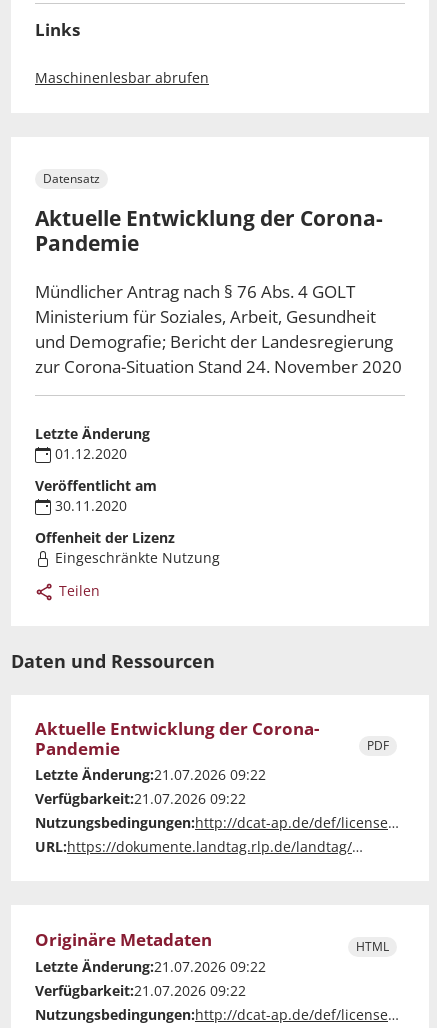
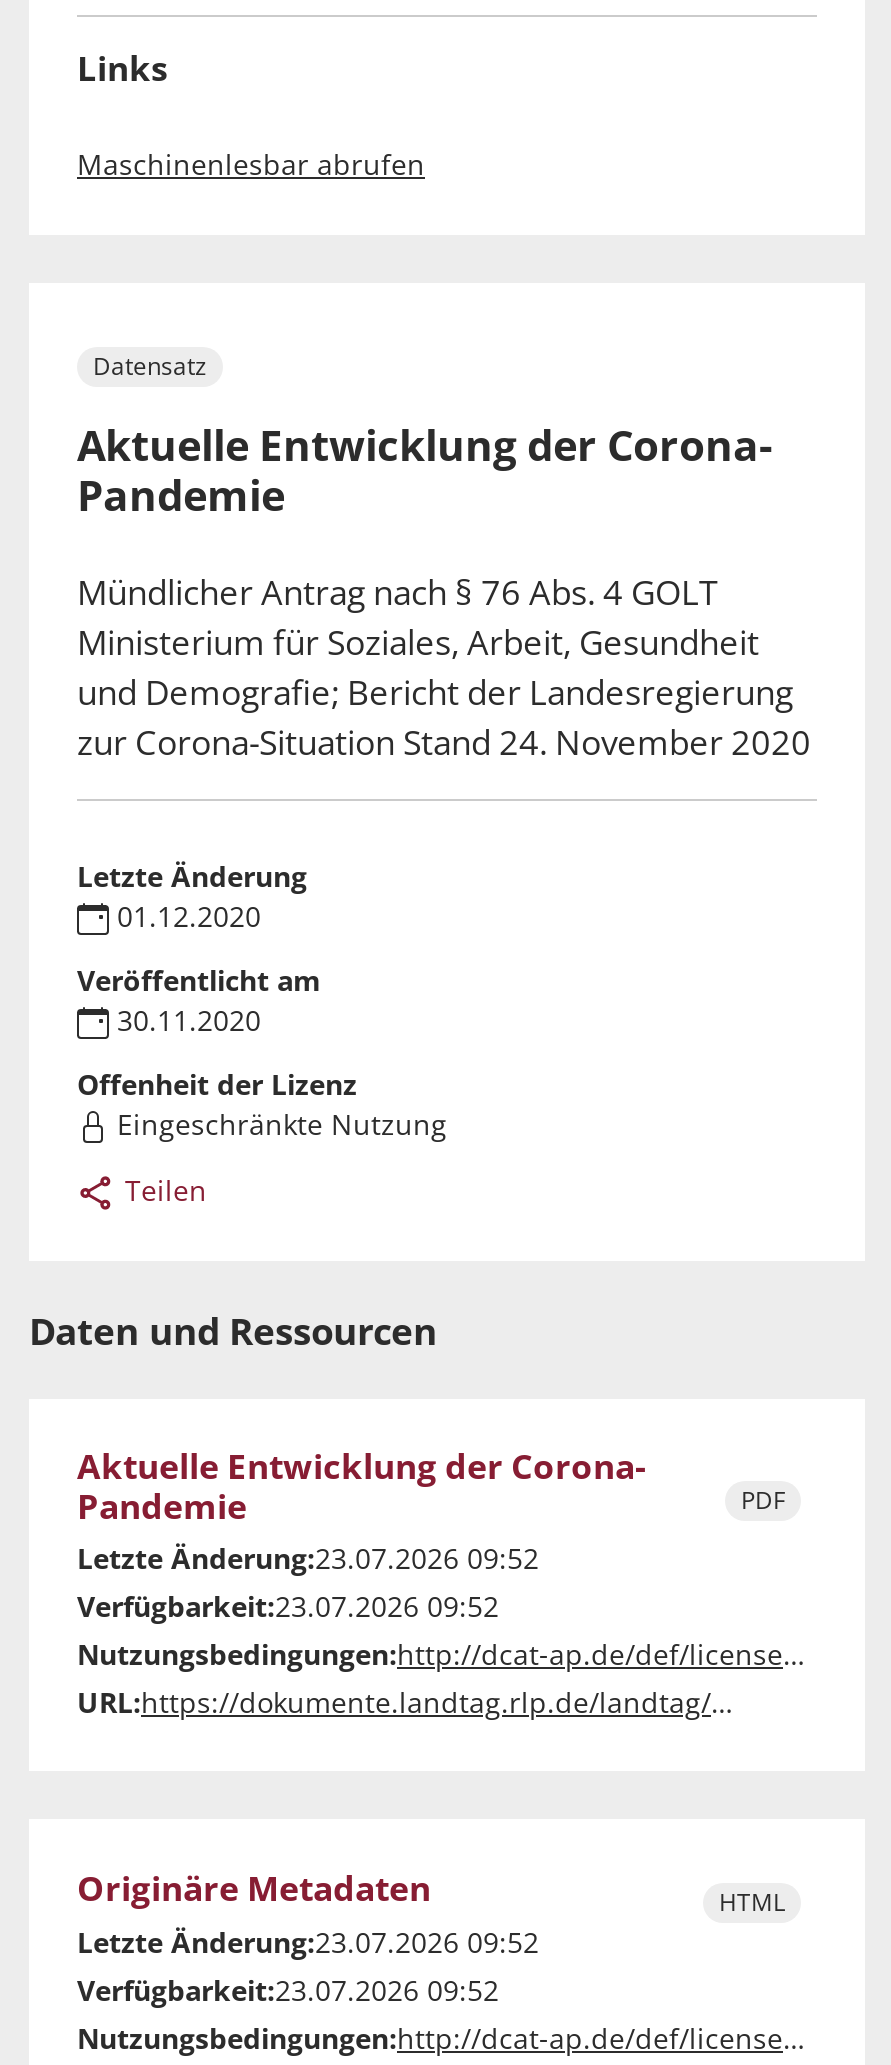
[35,765,266,784] Letzte Änderung:21.07.2026 09:22 -> [77,1539,539,1577] Letzte Änderung:23.07.2026 09:52
[35,789,246,808] Verfügbarkeit:21.07.2026 09:22 -> [77,1587,499,1625] Verfügbarkeit:23.07.2026 09:52
[35,957,266,976] Letzte Änderung:21.07.2026 09:22 -> [77,1923,539,1961] Letzte Änderung:23.07.2026 09:52
[35,981,246,1000] Verfügbarkeit:21.07.2026 09:22 -> [77,1971,499,2009] Verfügbarkeit:23.07.2026 09:52

